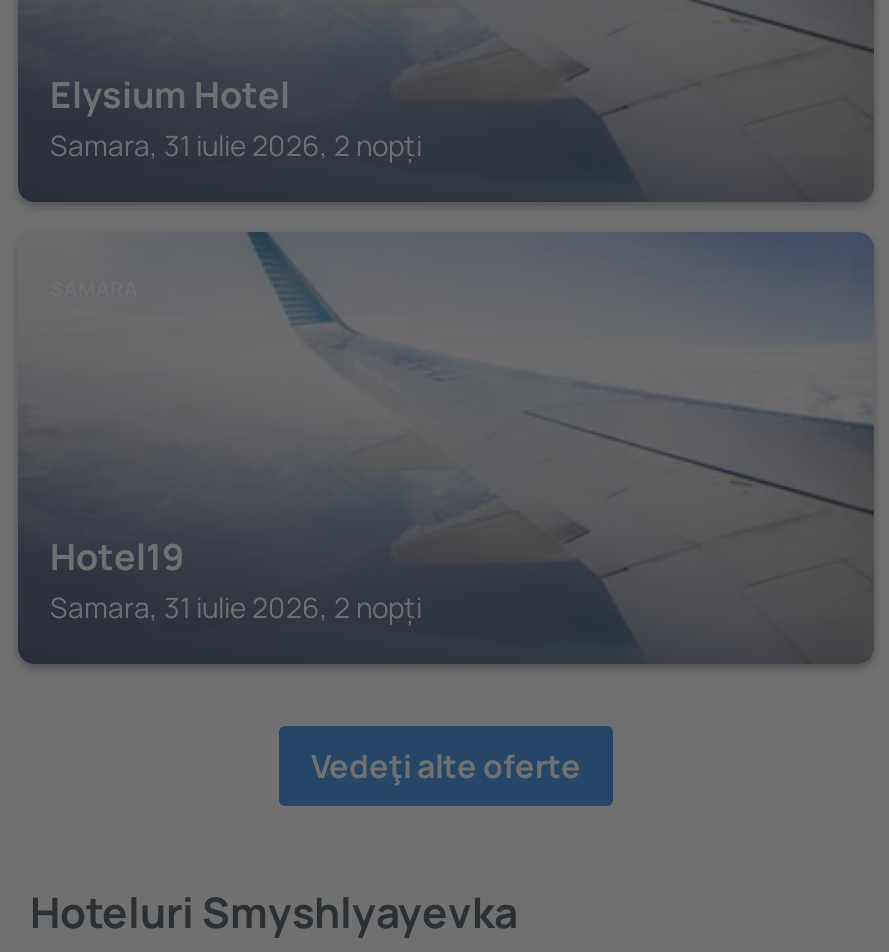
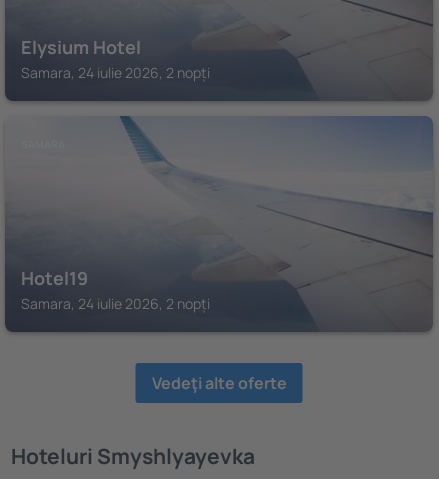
[50,126,422,164] Samara, 31 iulie 2026, 2 nopți -> [21,63,210,82] Samara, 24 iulie 2026, 2 nopți
[50,588,422,626] Samara, 31 iulie 2026, 2 nopți -> [21,294,210,313] Samara, 24 iulie 2026, 2 nopți

